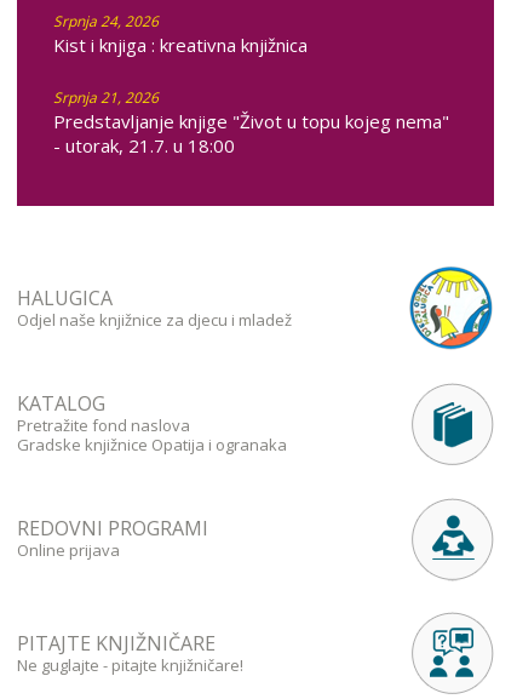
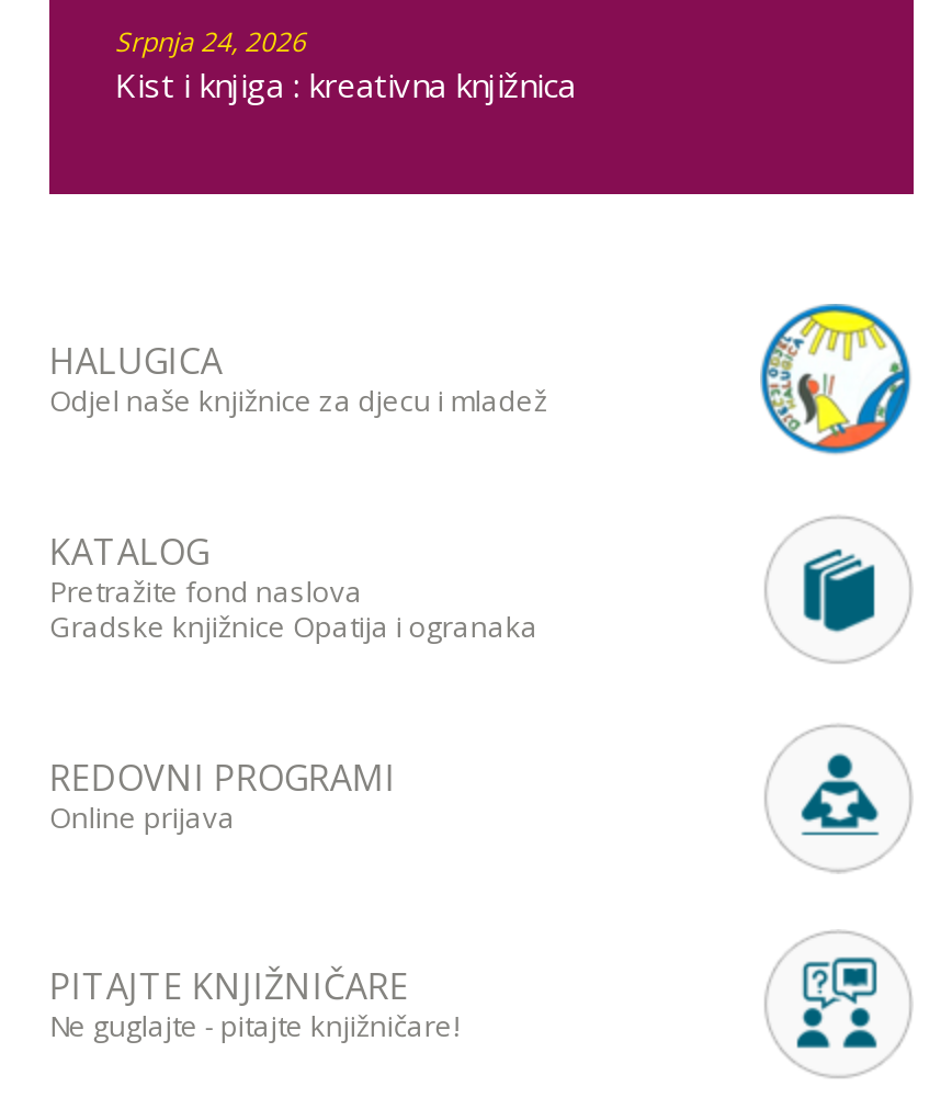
[53,87,449,157] Srpnja 21, 2026 | Predstavljanje knjige "Život u topu kojeg nema" | - utorak, 21.7. u 18:00 -> none

